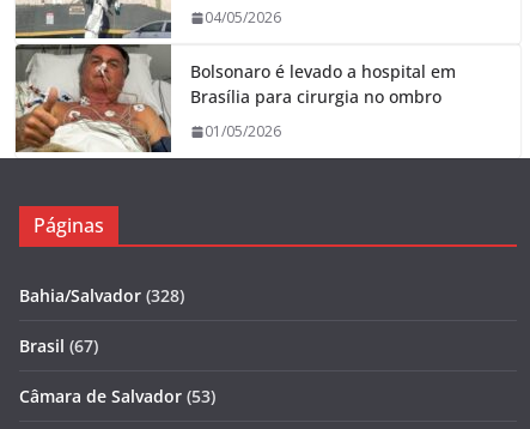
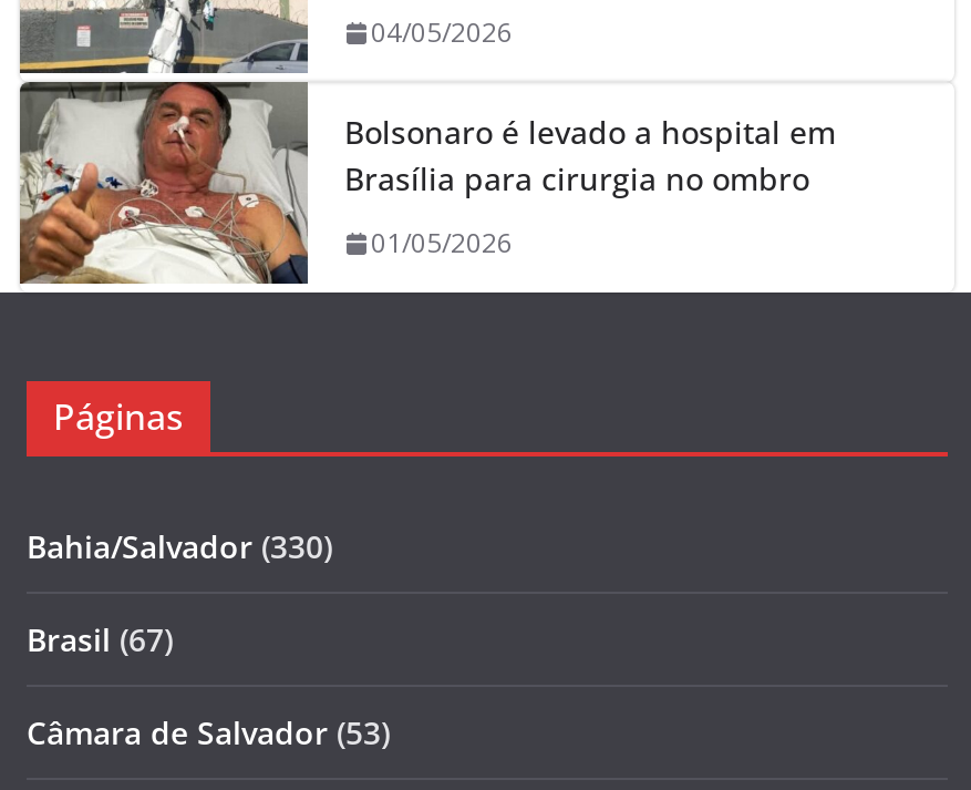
[19,284,184,307] Bahia/Salvador (328) -> [27,526,332,568] Bahia/Salvador (330)

